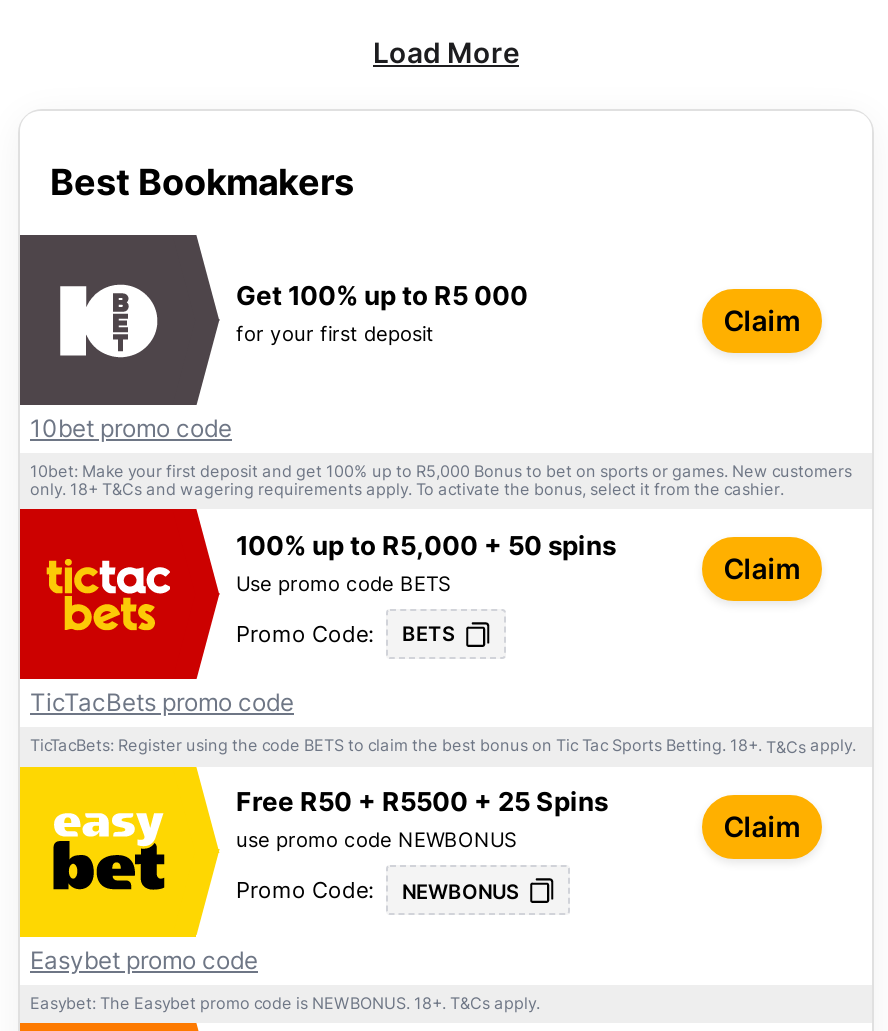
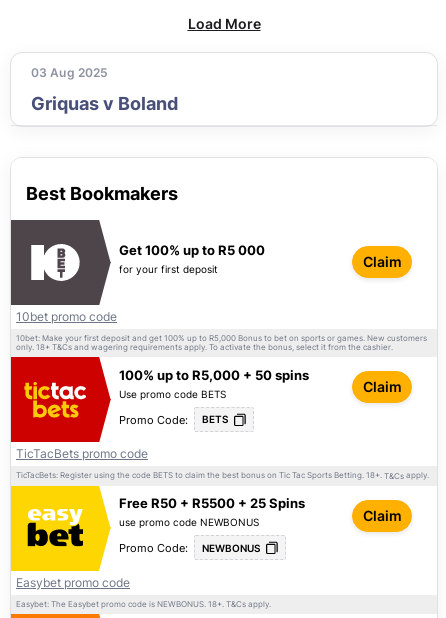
none -> [31,65,178,114] 03 Aug 2025 | Griquas v Boland

